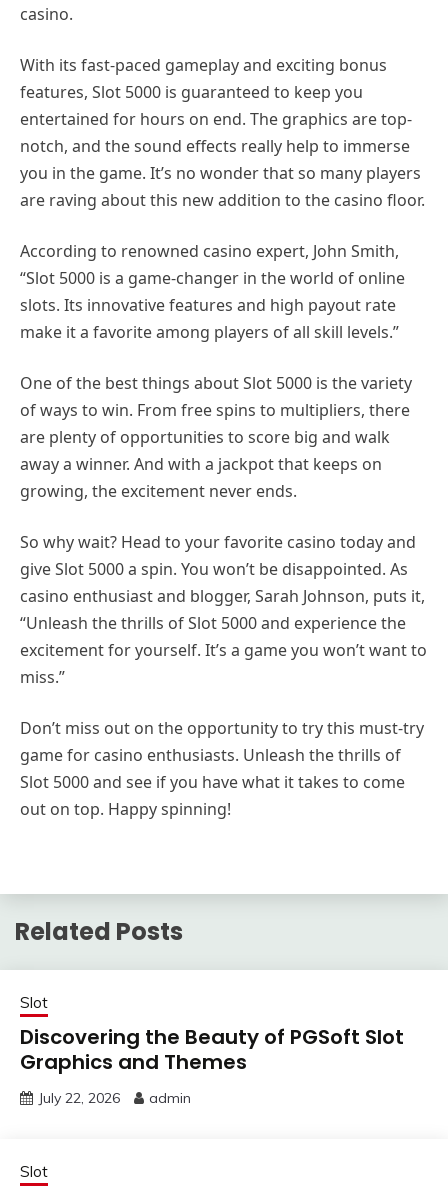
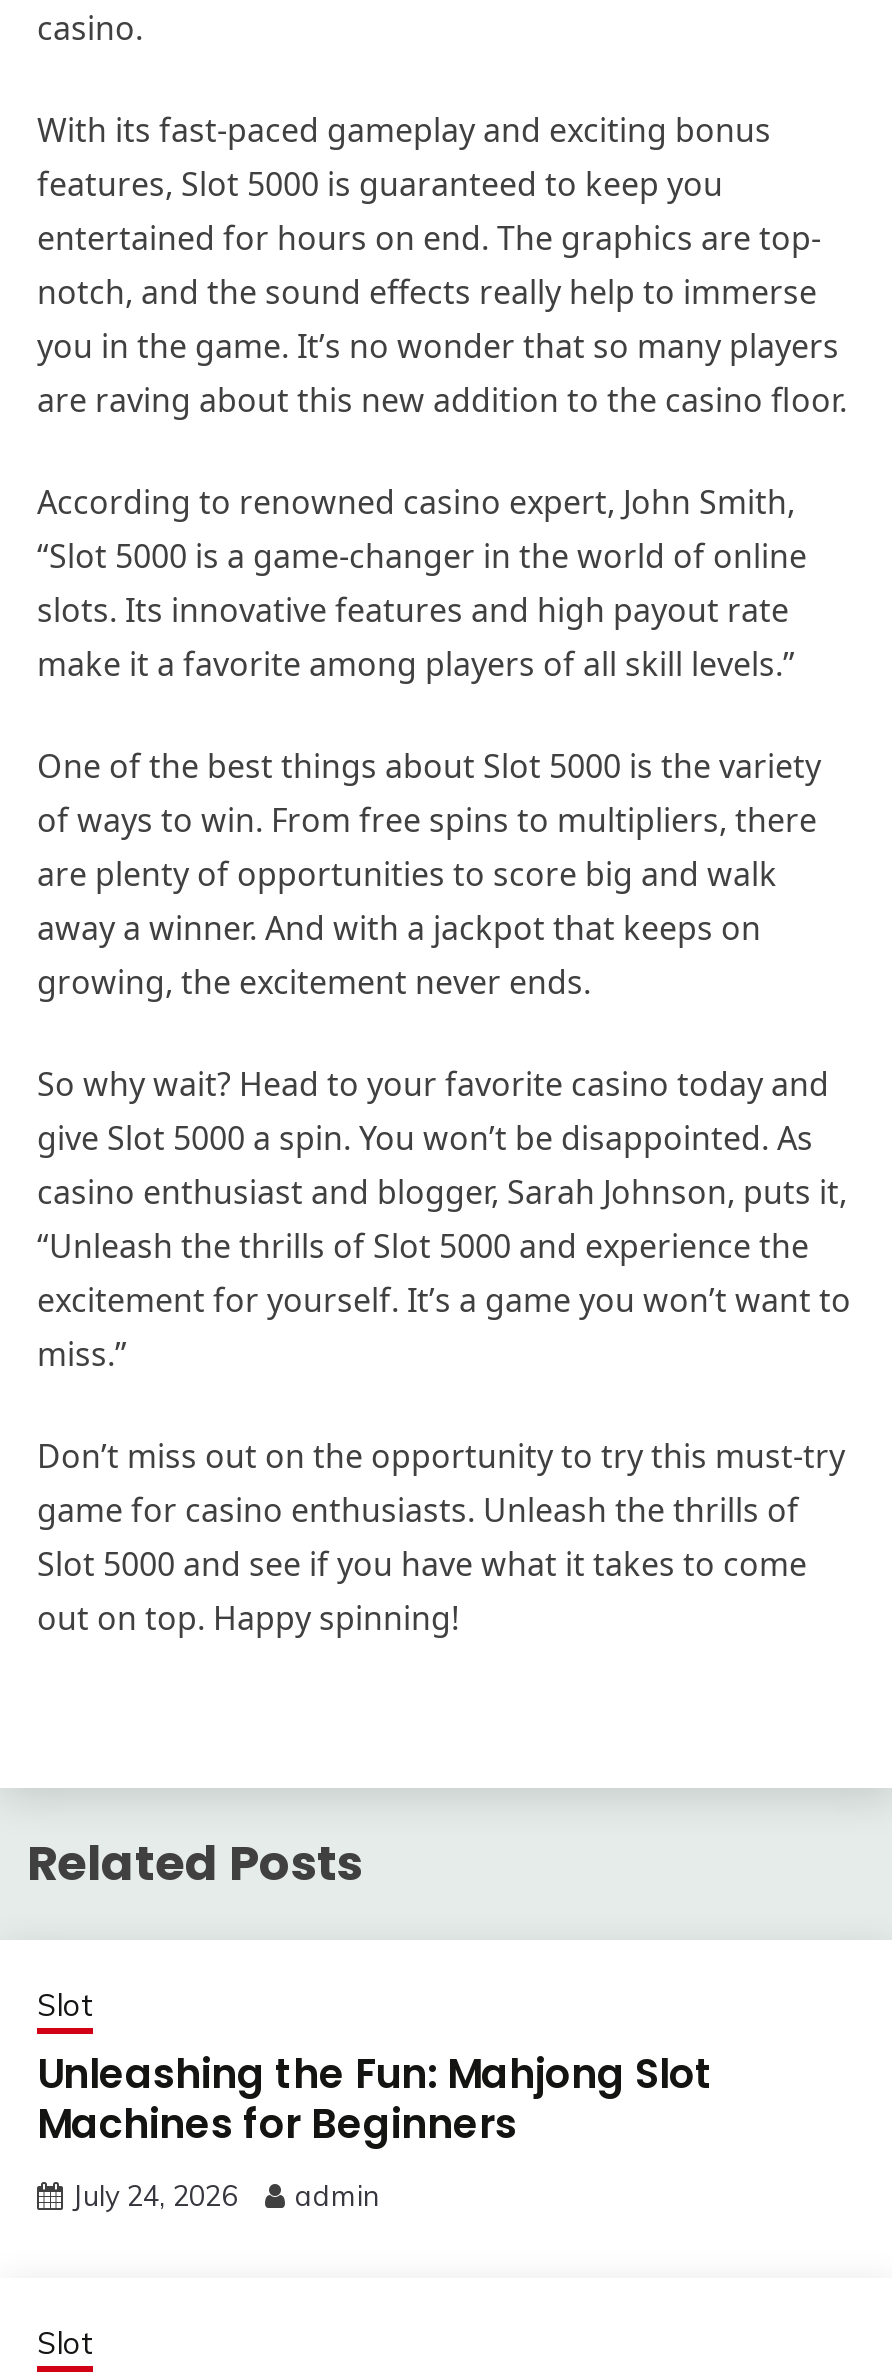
[20,1023,404,1076] Discovering the Beauty of PGSoft Slot | Graphics and Themes -> [37,2046,713,2152] Unleashing the Fun: Mahjong Slot | Machines for Beginners
[38,1089,191,1107] July 22, 2026 admin -> [73,2178,379,2214] July 24, 2026 admin

